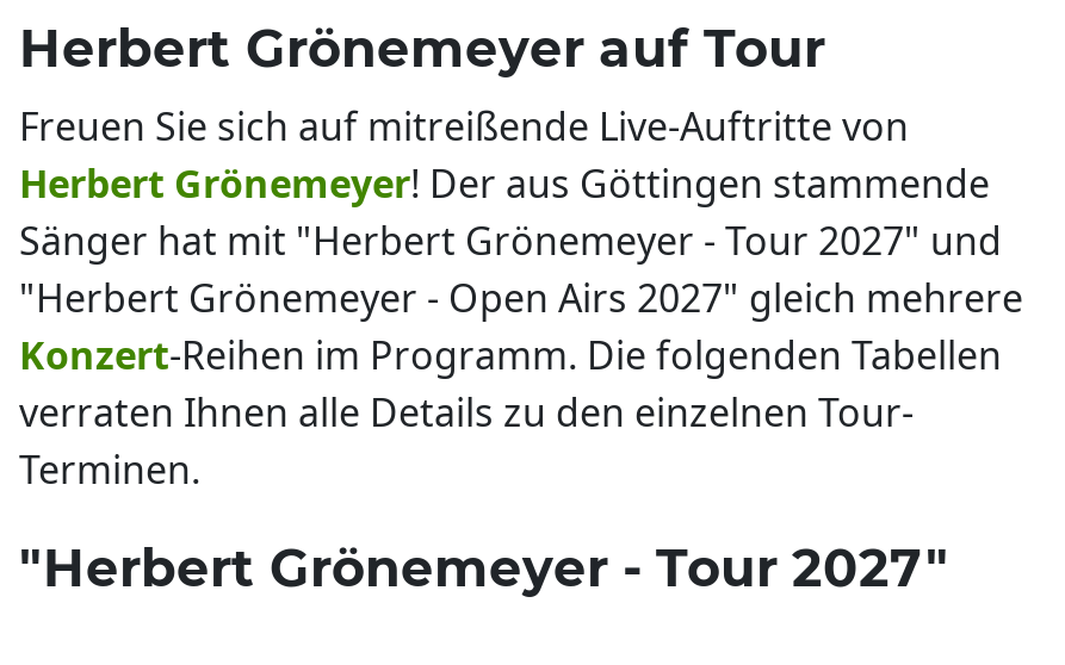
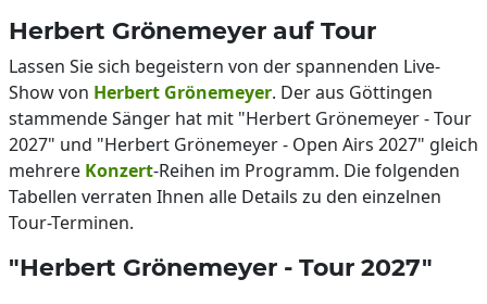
[19,100,1023,496] Freuen Sie sich auf mitreißende Live-Auftritte von | Herbert Grönemeyer! Der aus Göttingen stammende | Sänger hat mit "Herbert Grönemeyer - Tour 2027" und | "Herbert Grönemeyer - Open Airs 2027" gleich mehrere | Konzert-Reihen im Programm. Die folgenden Tabellen | verraten Ihnen alle Details zu den einzelnen Tour- | Terminen. -> [9,54,478,235] Lassen Sie sich begeistern von der spannenden Live- | Show von Herbert Grönemeyer. Der aus Göttingen | stammende Sänger hat mit "Herbert Grönemeyer - Tour | 2027" und "Herbert Grönemeyer - Open Airs 2027" gleich | mehrere Konzert-Reihen im Programm. Die folgenden | Tabellen verraten Ihnen alle Details zu den einzelnen | Tour-Terminen.

